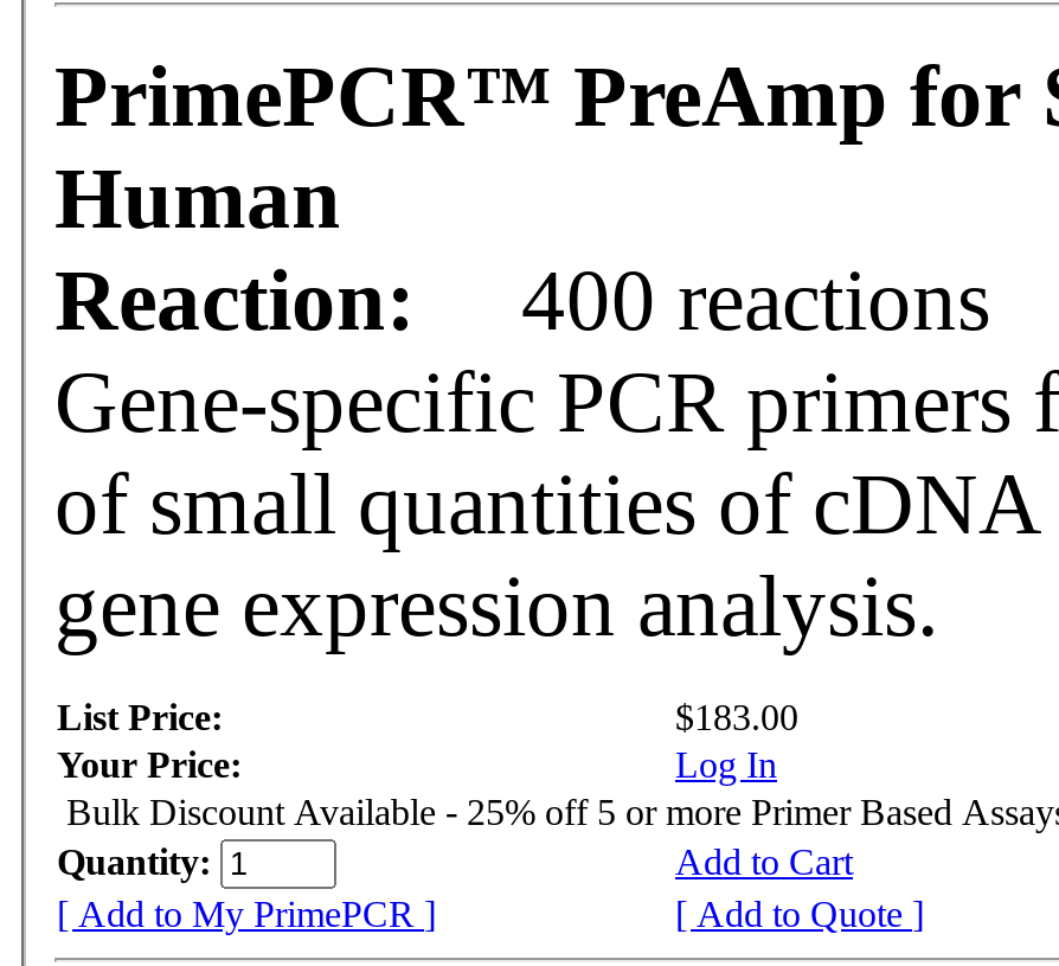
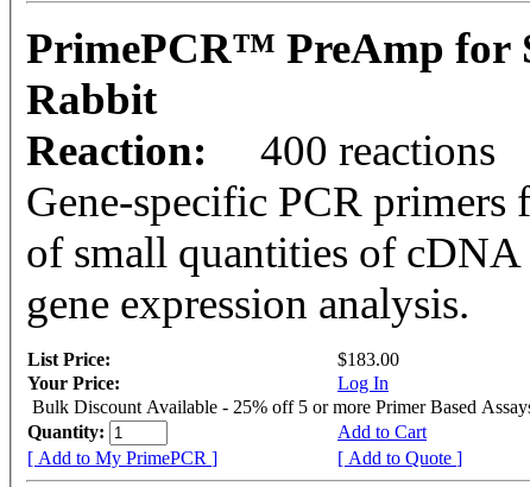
[54,149,362,247] Human -> [26,75,168,124] Rabbit

